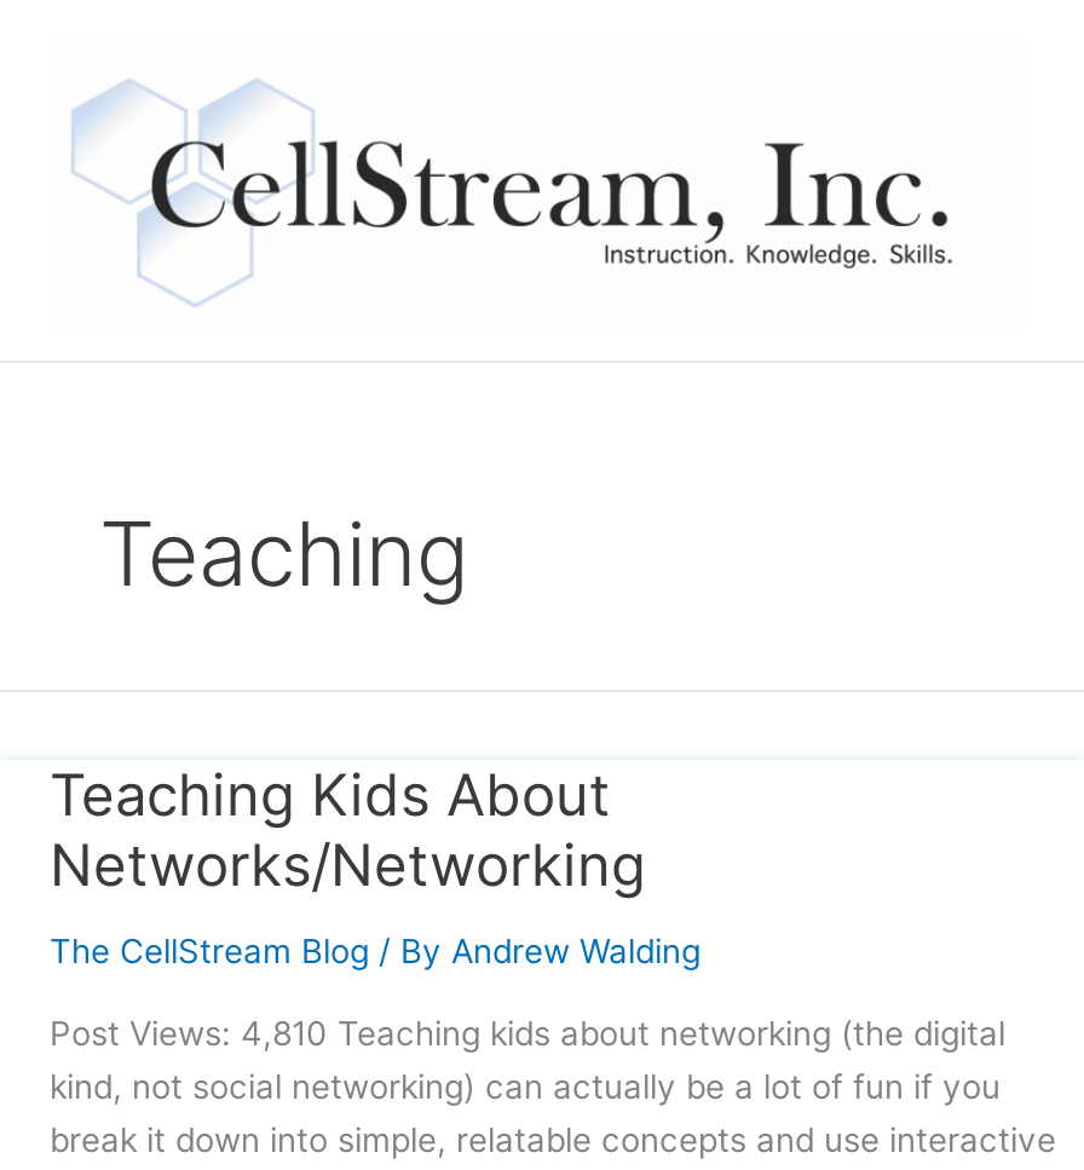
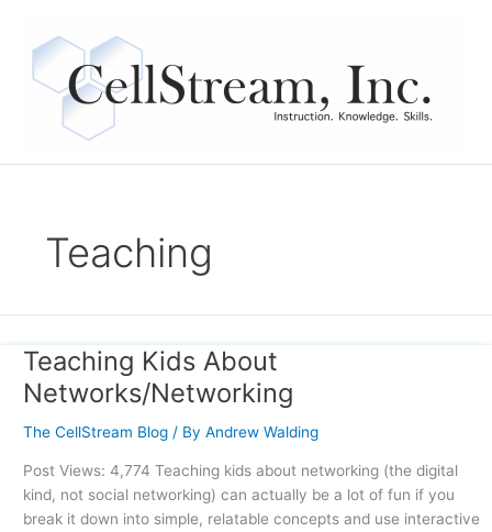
[50,1014,1005,1053] Post Views: 4,810 Teaching kids about networking (the digital -> [23,461,457,479] Post Views: 4,774 Teaching kids about networking (the digital

